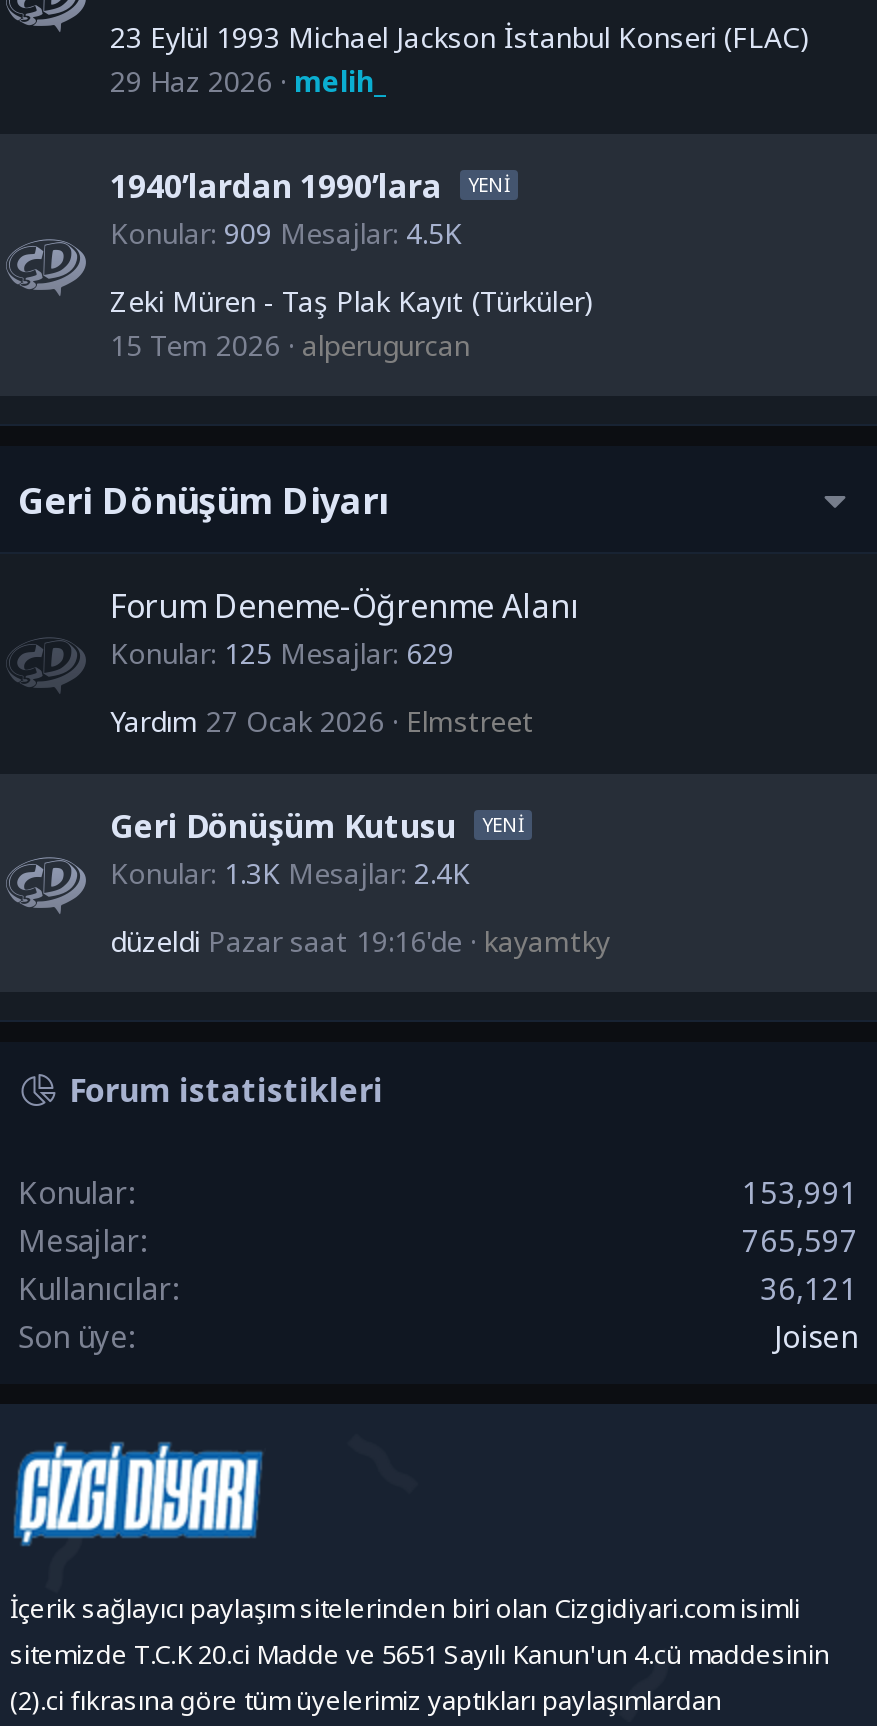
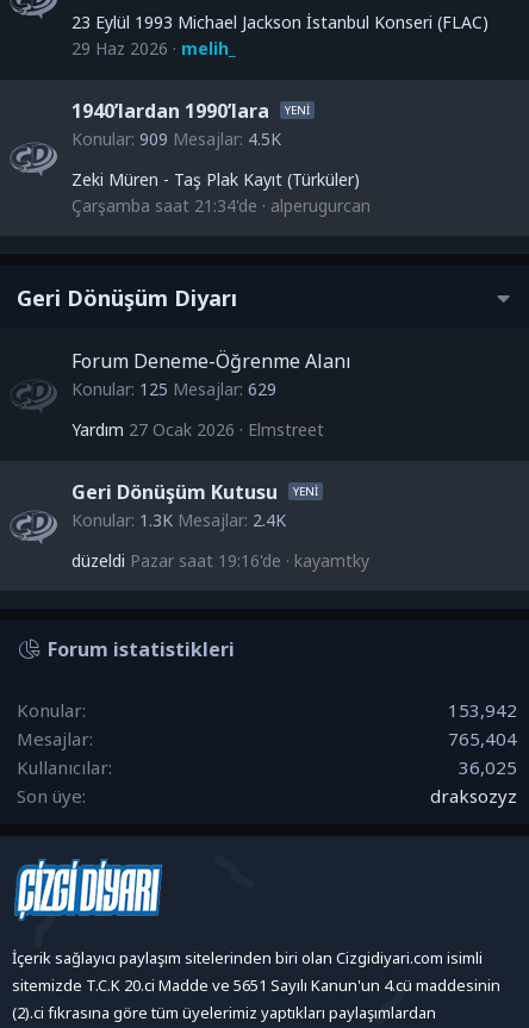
[110,326,470,364] 15 Tem 2026 alperugurcan -> [71,194,371,217] Çarşamba saat 21:34'de alperugurcan
[742,1172,858,1212] 153,991 -> [448,698,517,722] 153,942
[742,1220,858,1260] 765,597 -> [448,727,517,750] 765,404
[760,1268,858,1308] 36,121 -> [459,755,517,779] 36,025
[774,1316,858,1356] Joisen -> [430,784,517,808] draksozyz

